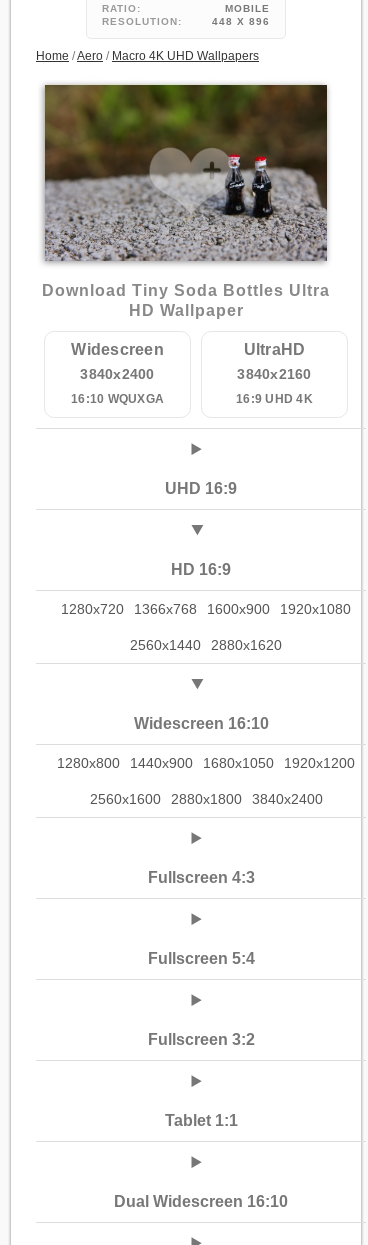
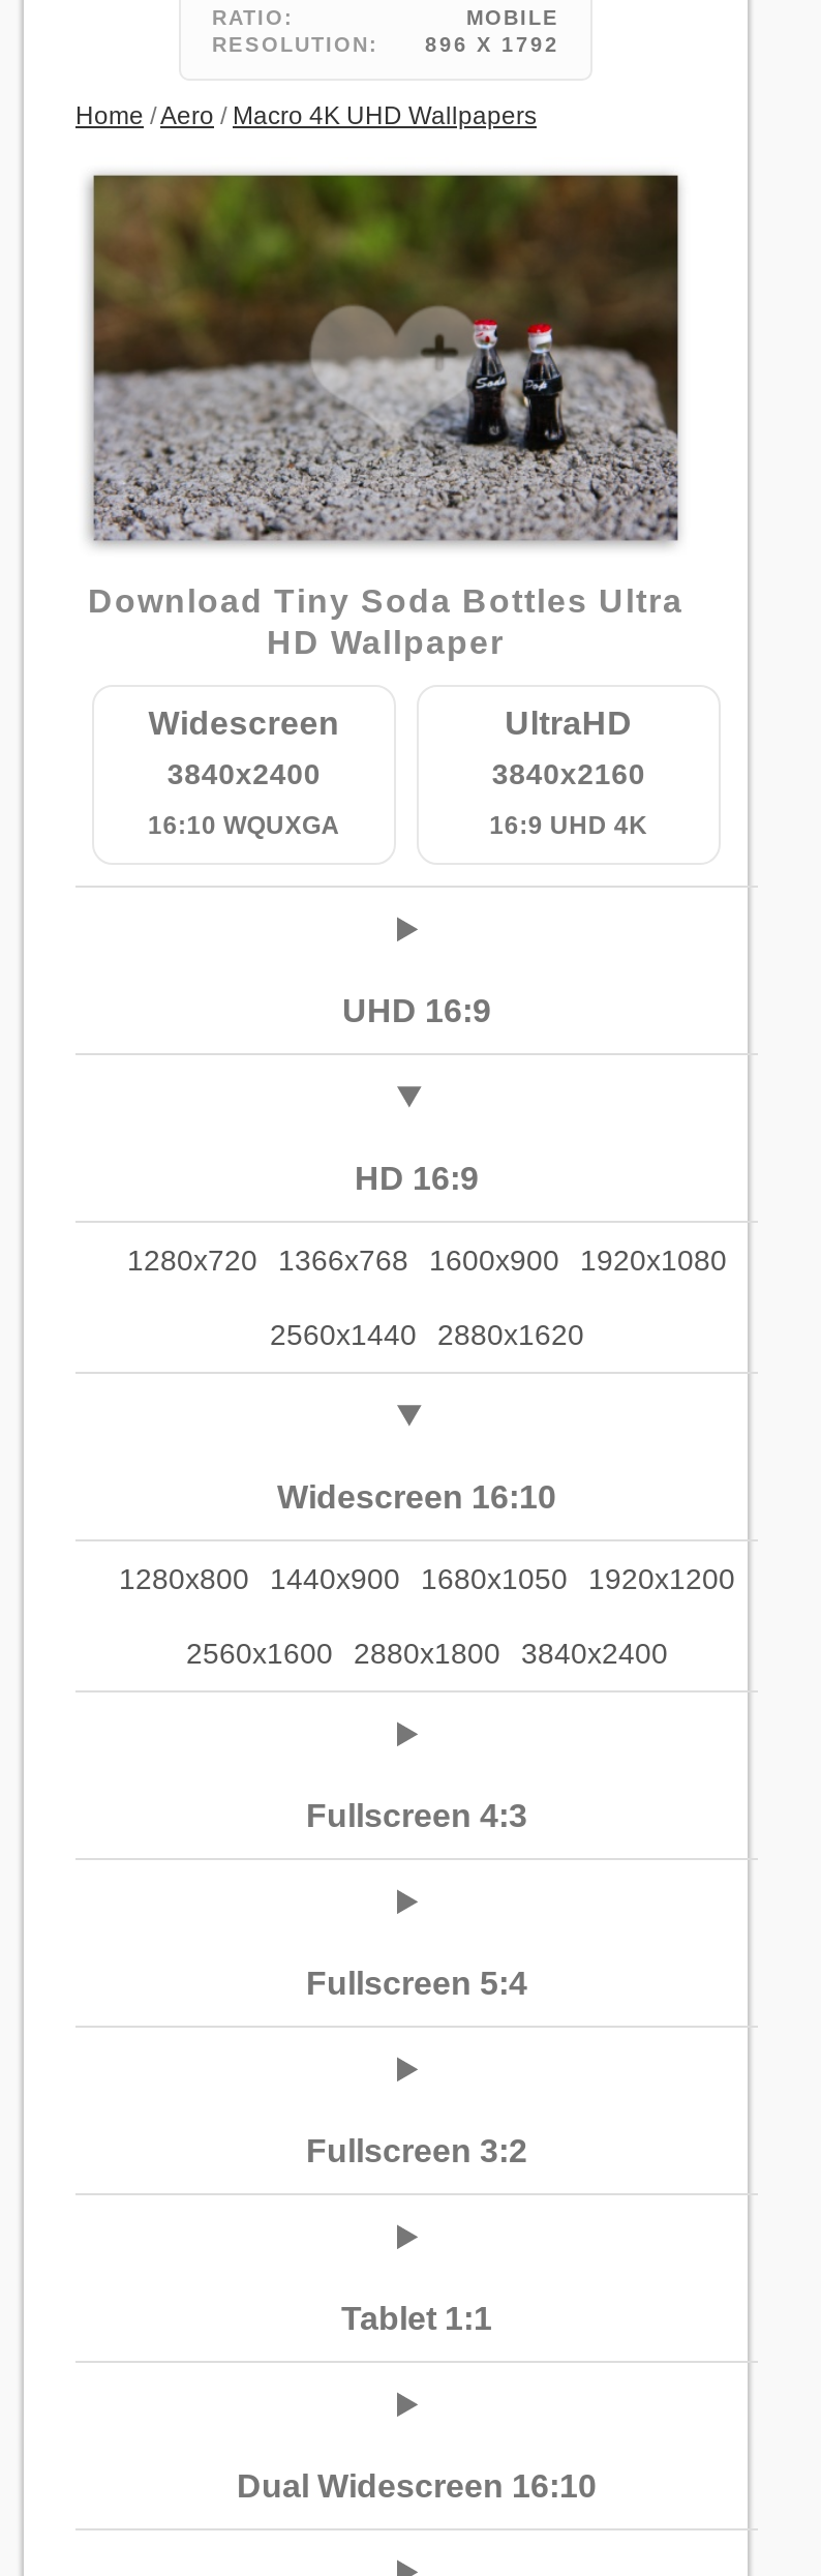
[212,16,270,27] 448 X 896 -> [425,33,559,56] 896 X 1792

